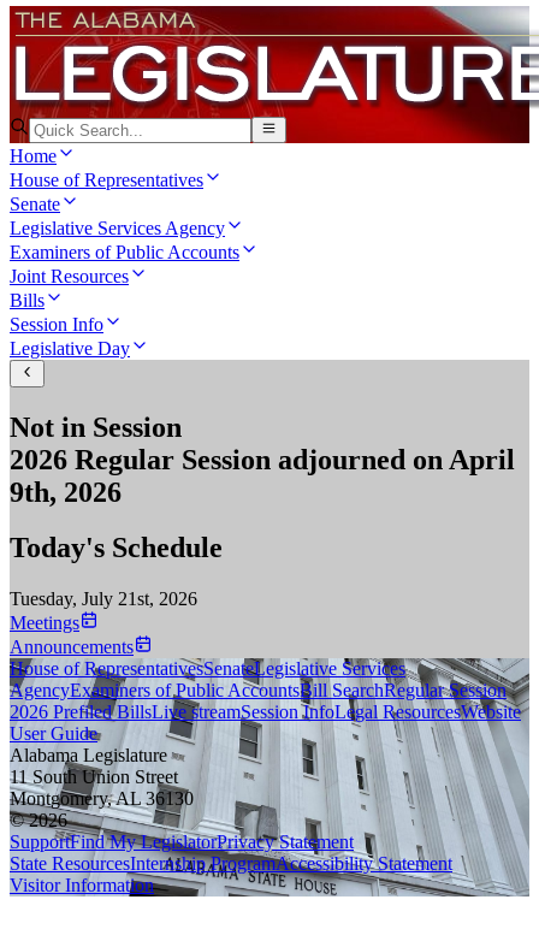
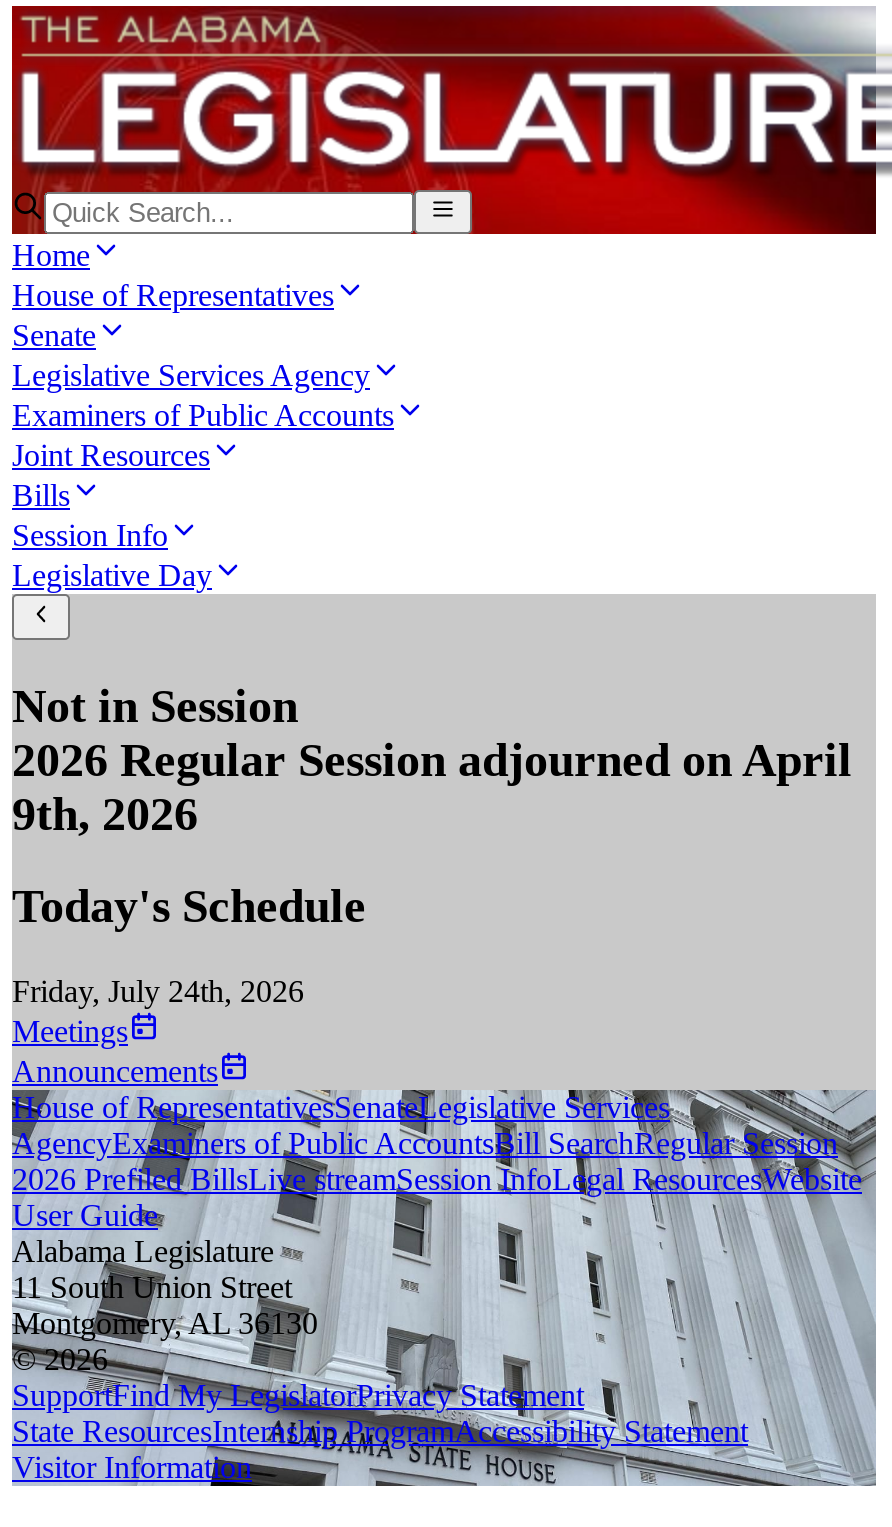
[10,589,197,609] Tuesday, July 21st, 2026 -> [12,975,304,1009] Friday, July 24th, 2026

